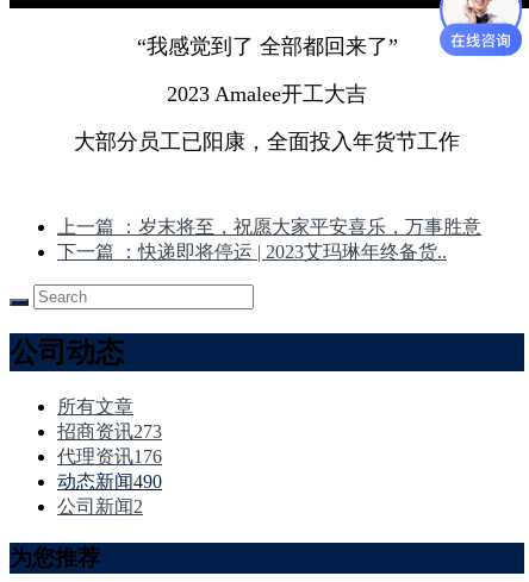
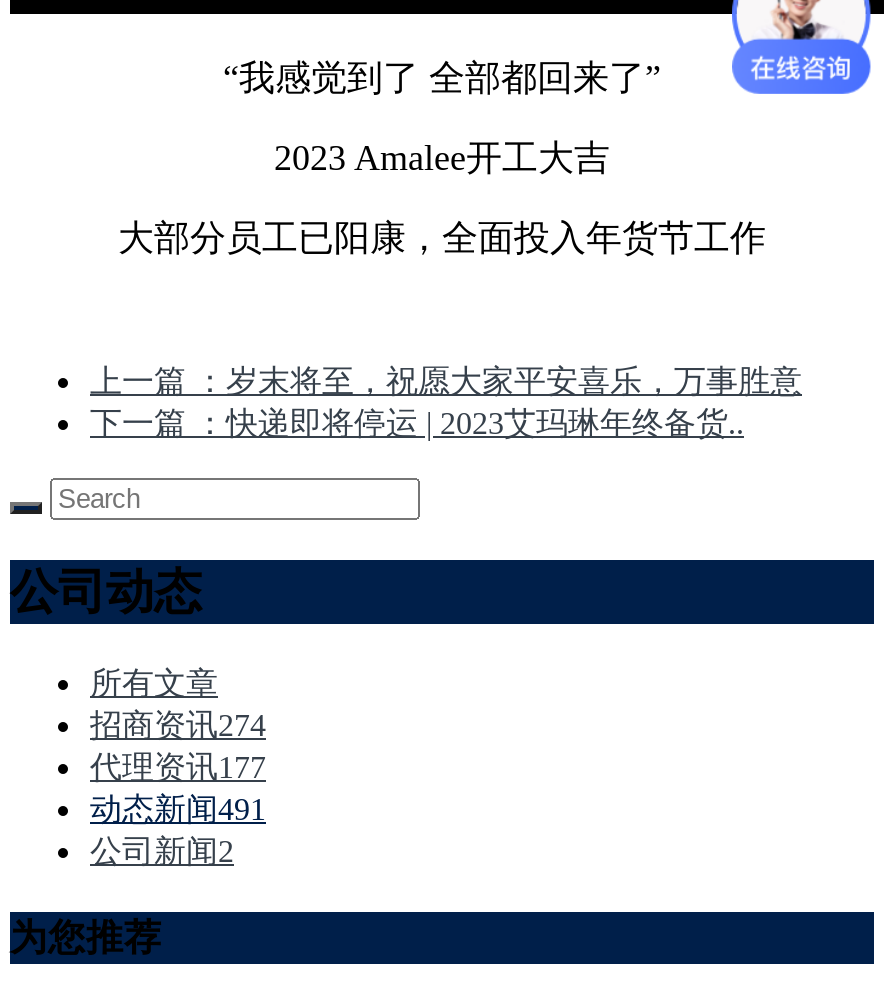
[57,421,162,442] 招商资讯273 -> [90,708,266,742] 招商资讯274
[57,446,162,467] 代理资讯176 -> [90,750,266,784] 代理资讯177
[57,471,162,492] 动态新闻490 -> [90,792,266,826] 动态新闻491

